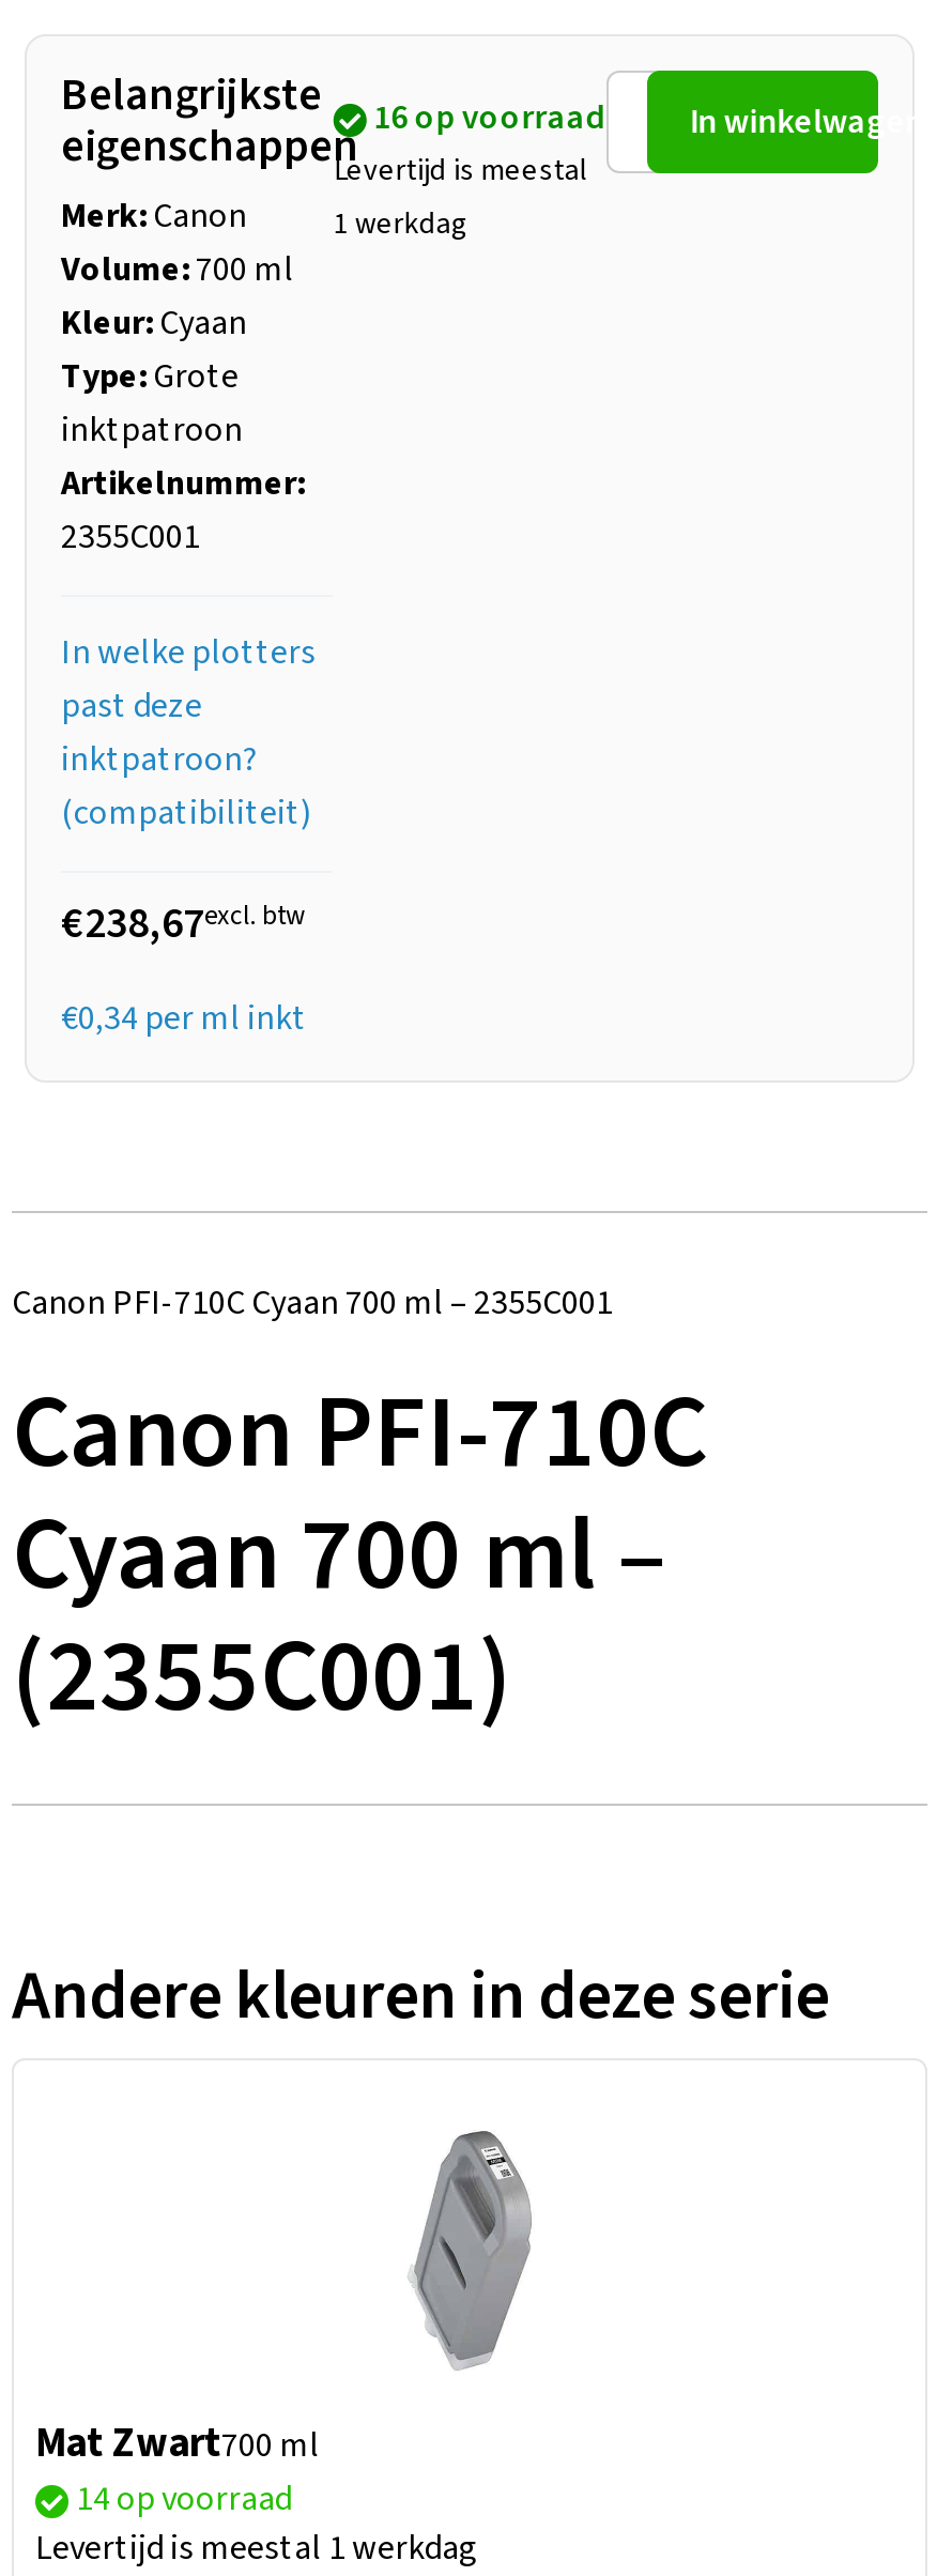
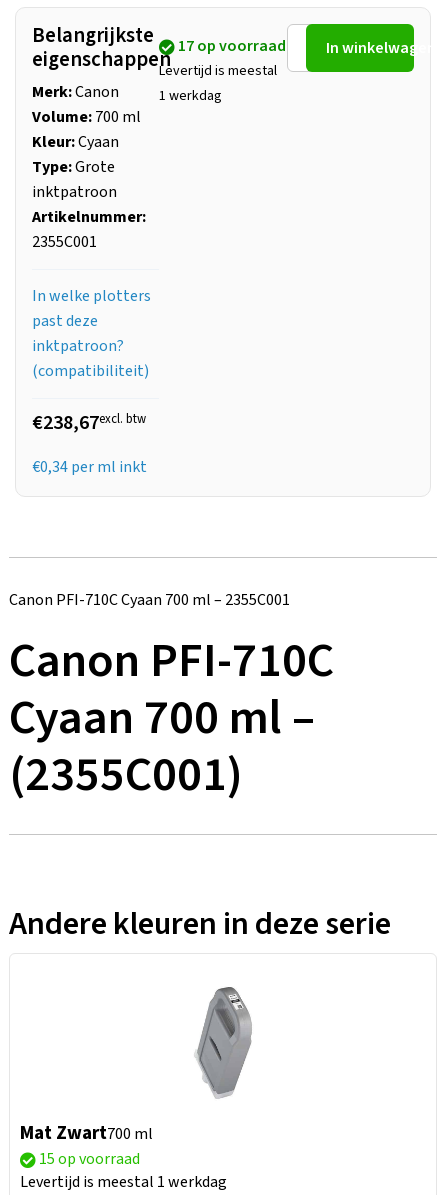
[368,94,605,141] 16 op voorraad -> [175,35,286,57] 17 op voorraad
[70,2475,292,2523] 14 op voorraad -> [36,1148,140,1170] 15 op voorraad

